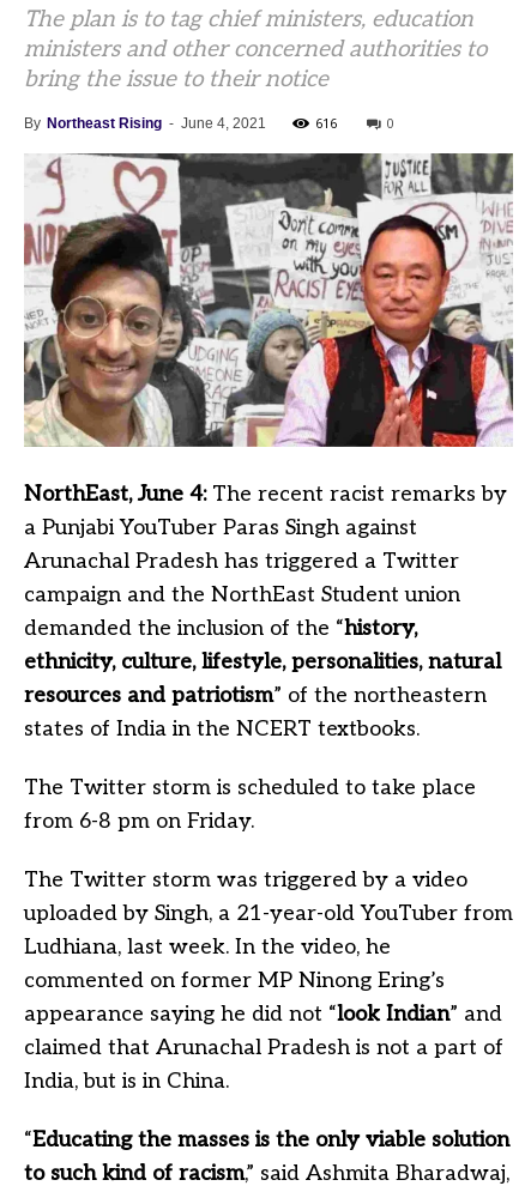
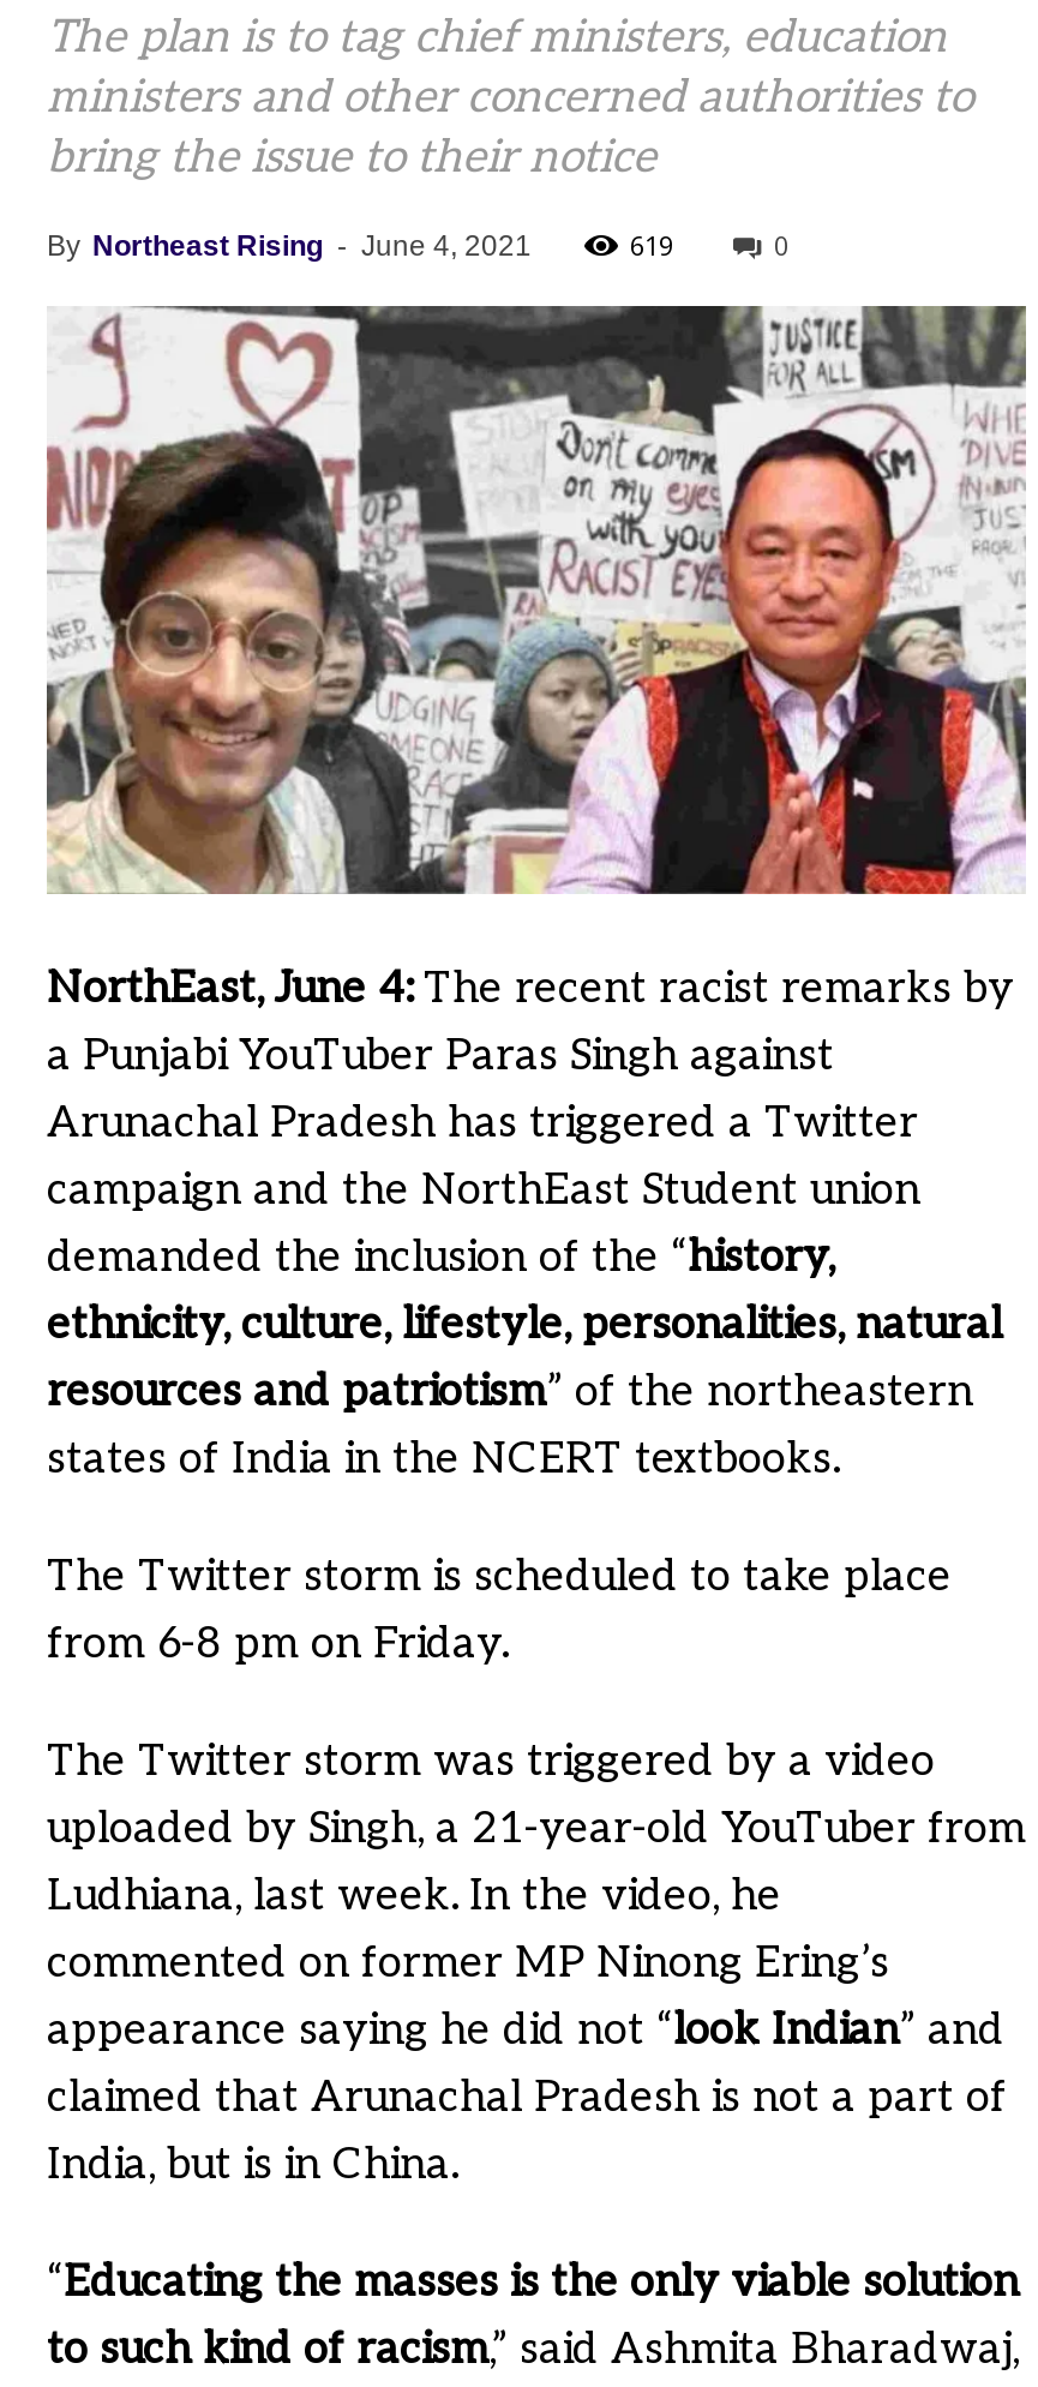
[315,114,337,132] 616 -> [630,227,673,263] 619

